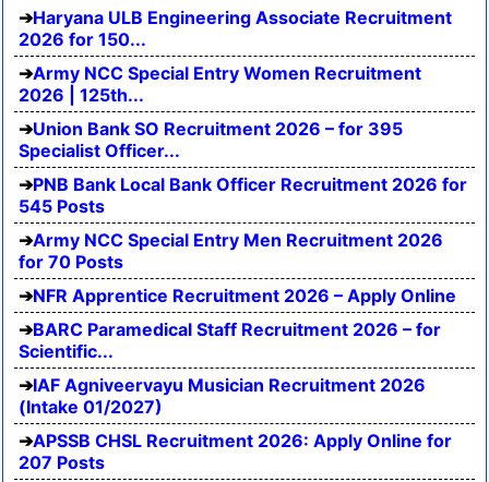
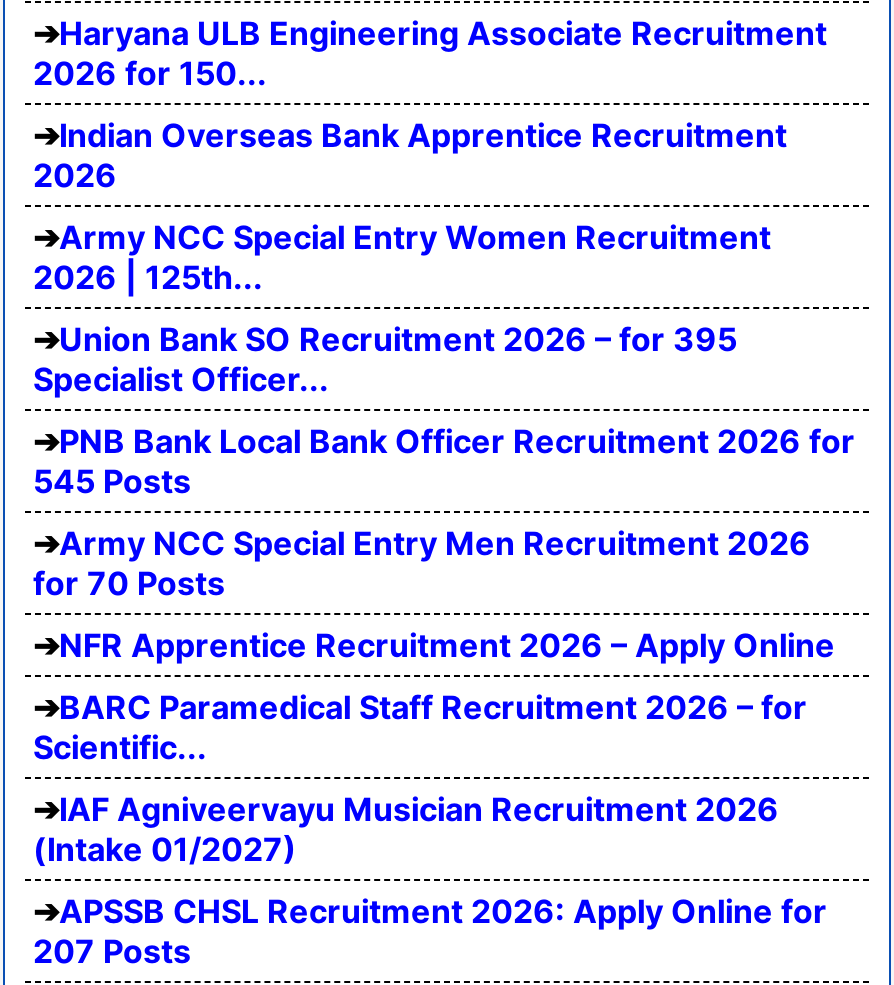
none -> [33,115,787,195] Indian Overseas Bank Apprentice Recruitment | 2026

